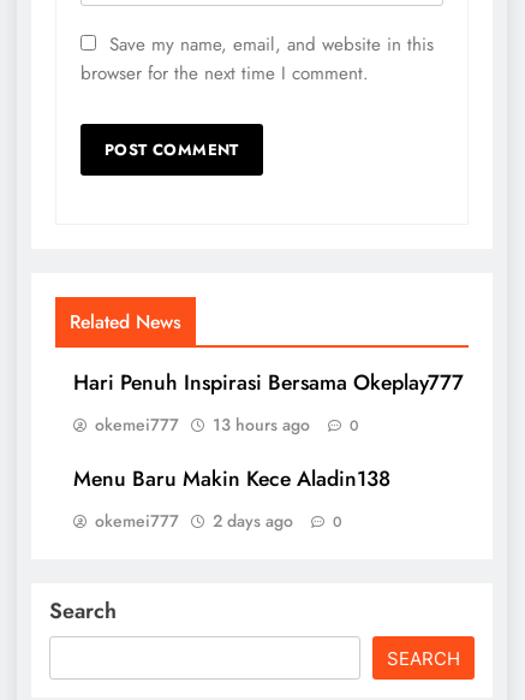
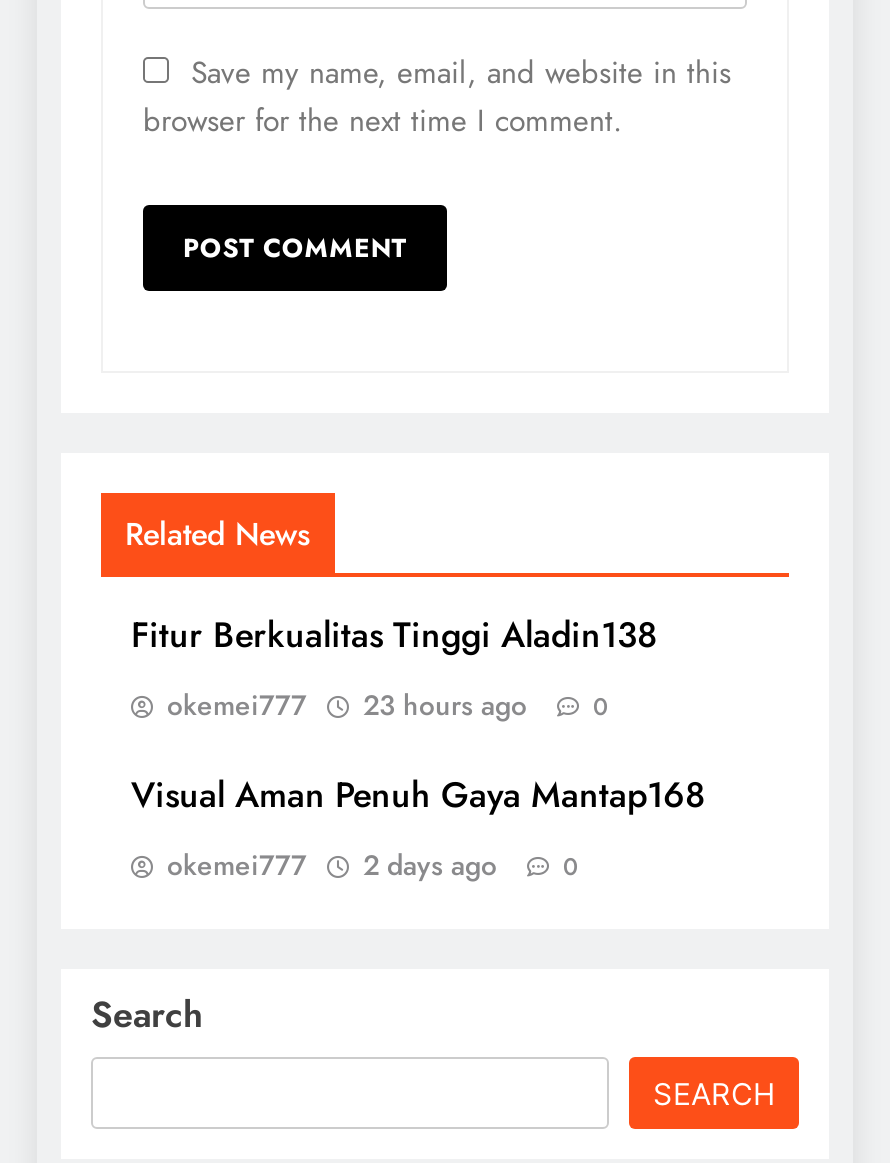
[73,367,464,398] Hari Penuh Inspirasi Bersama Okeplay777 -> [131,610,657,662] Fitur Berkualitas Tinggi Aladin138
[95,413,359,437] okemei777 13 hours ago 0 -> [167,686,609,726] okemei777 23 hours ago 0
[73,463,390,495] Menu Baru Makin Kece Aladin138 -> [131,770,705,822] Visual Aman Penuh Gaya Mantap168

